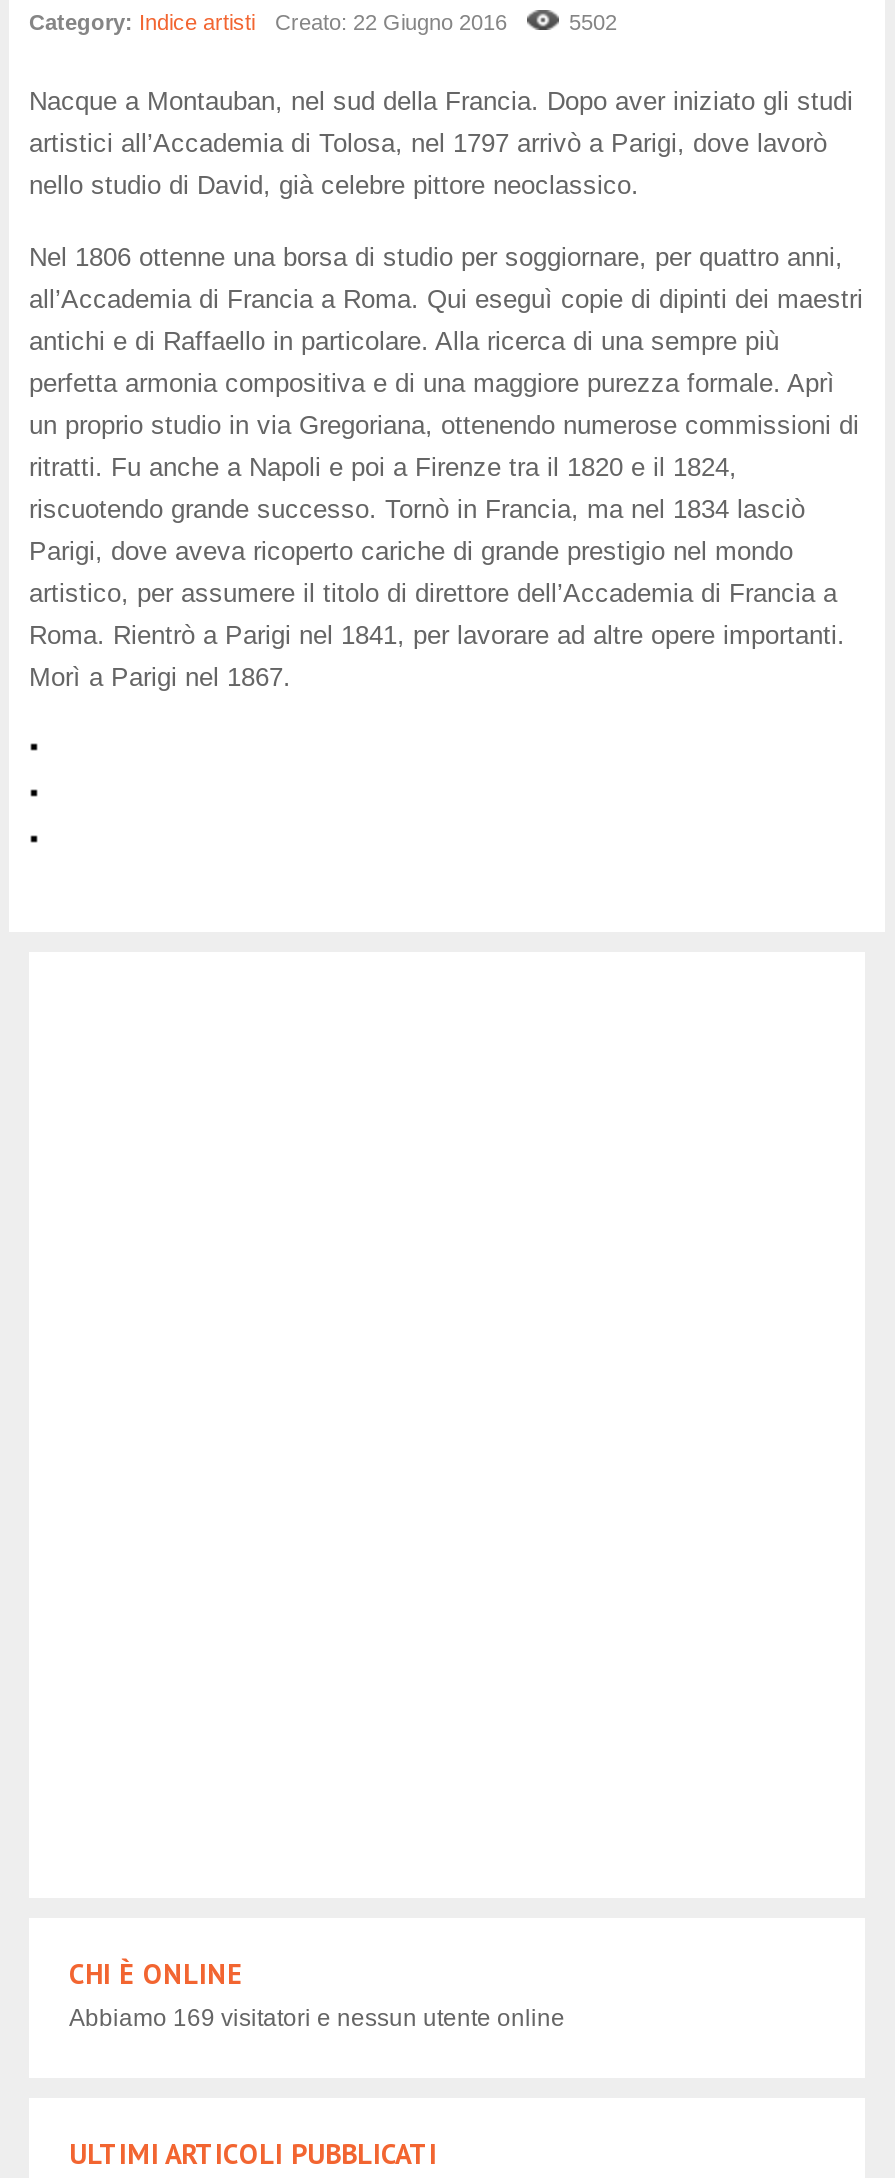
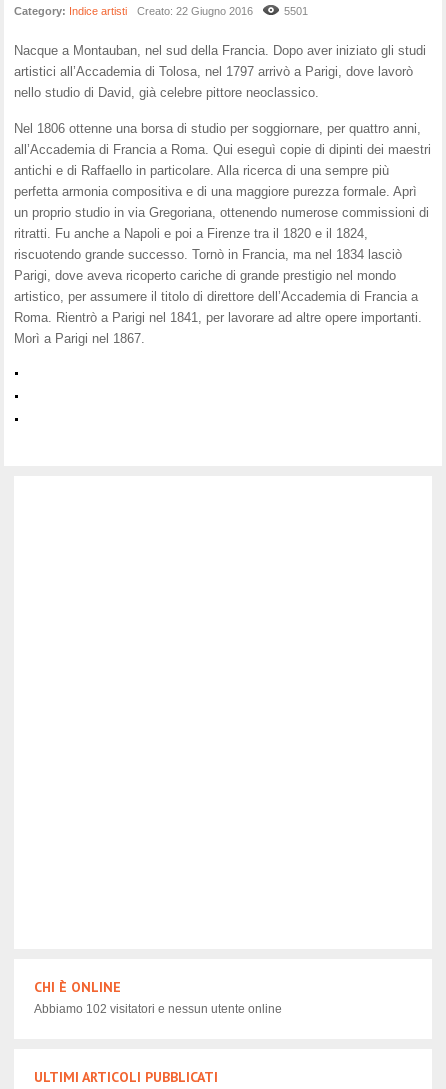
[563,10,617,34] 5502 -> [281,5,308,17] 5501
[69,2004,565,2032] Abbiamo 169 visitatori e nessun utente online -> [34,1002,282,1016] Abbiamo 102 visitatori e nessun utente online

